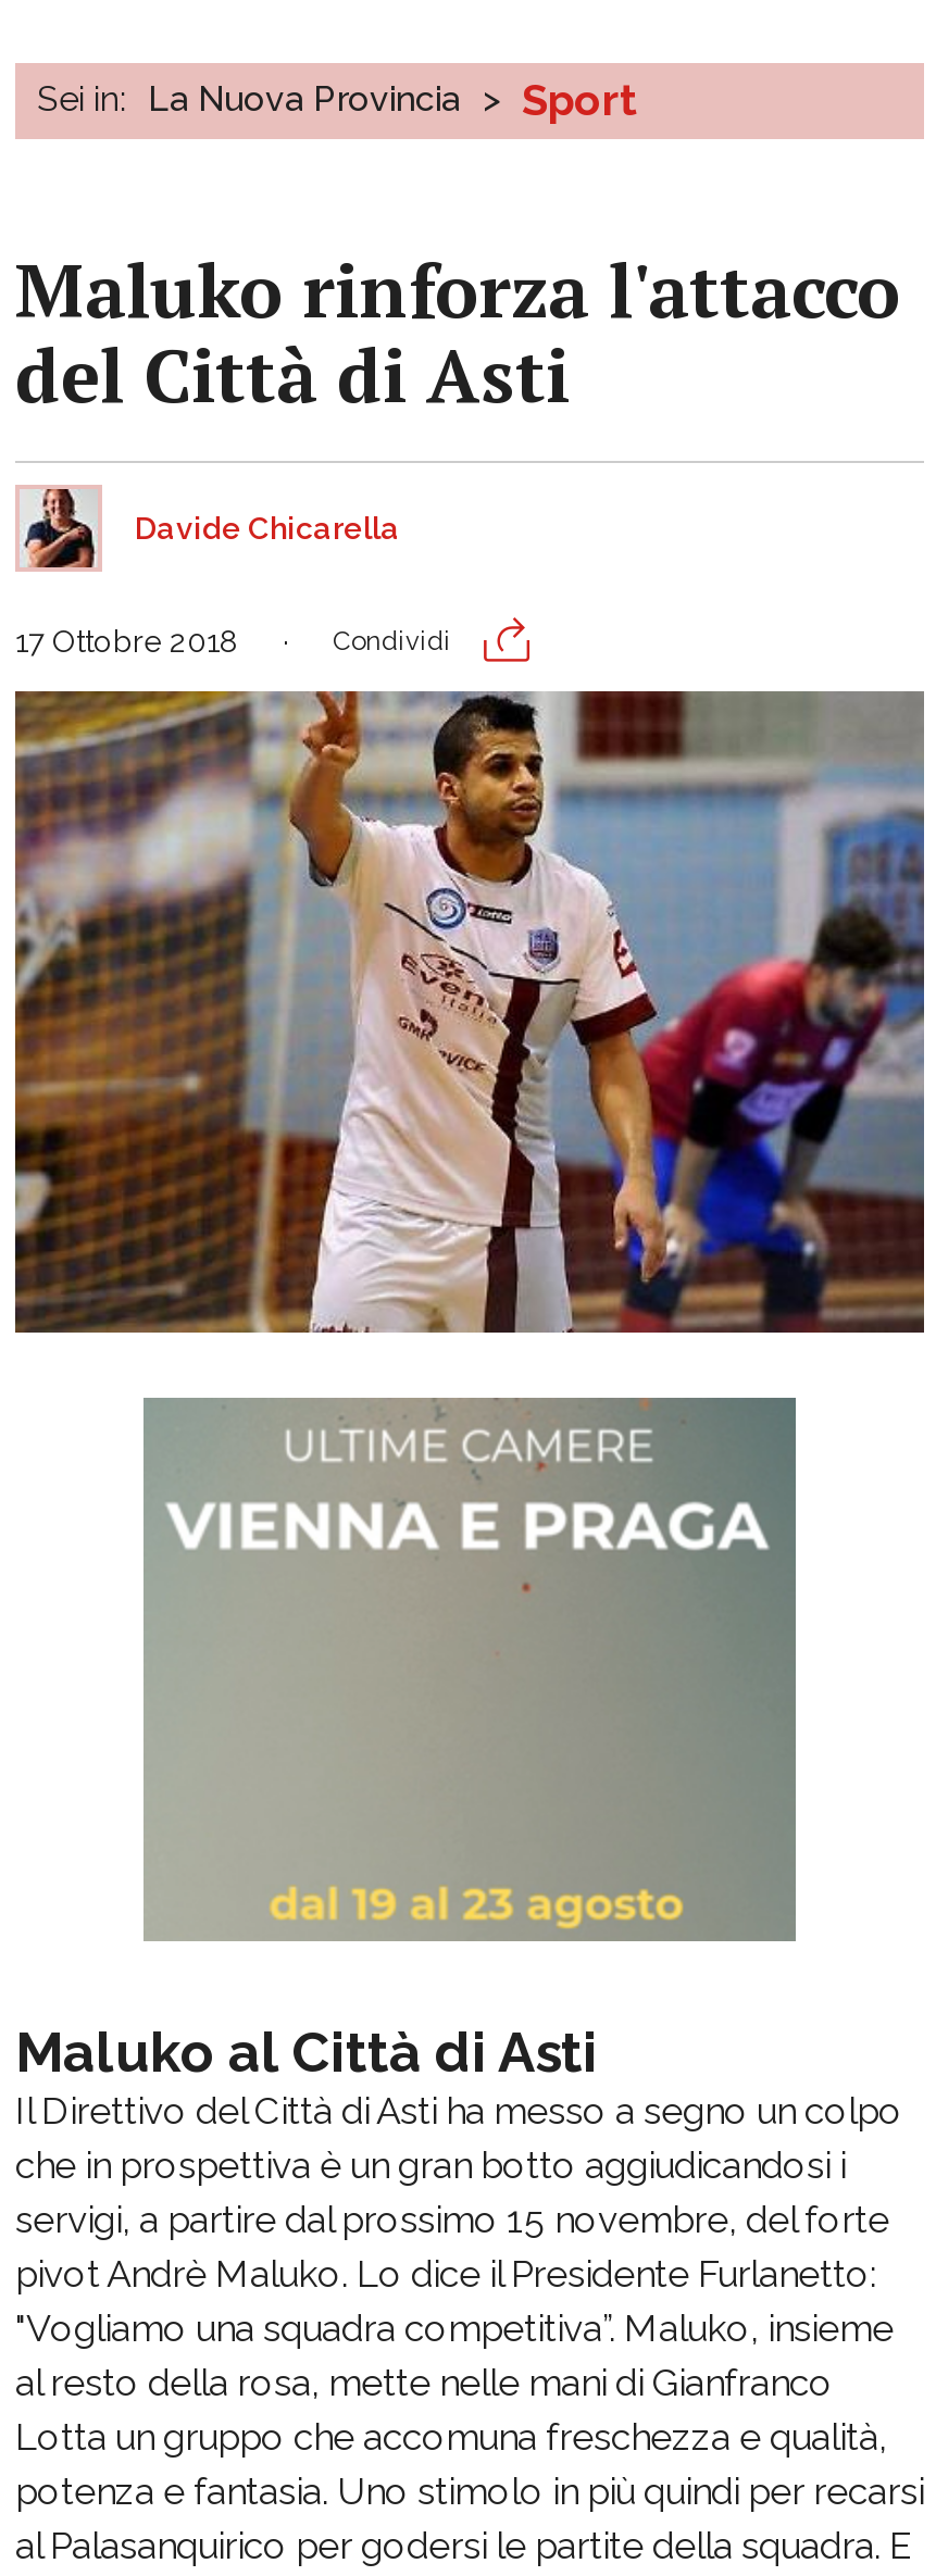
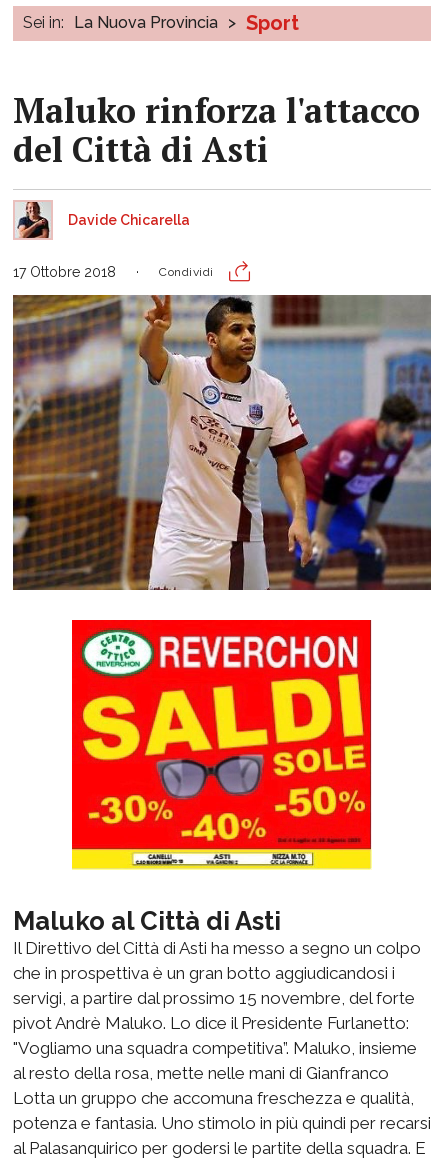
[141,1396,798,1943] [image] -> [71,619,372,870] [image]

